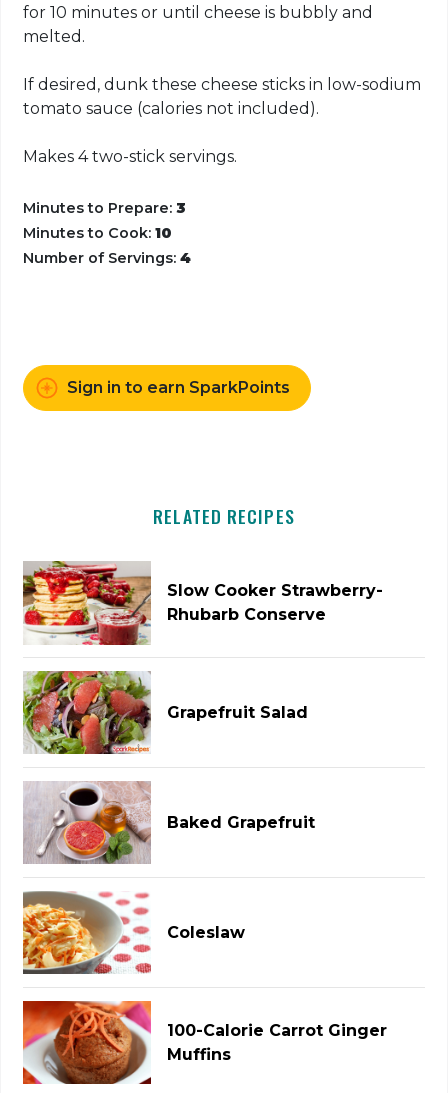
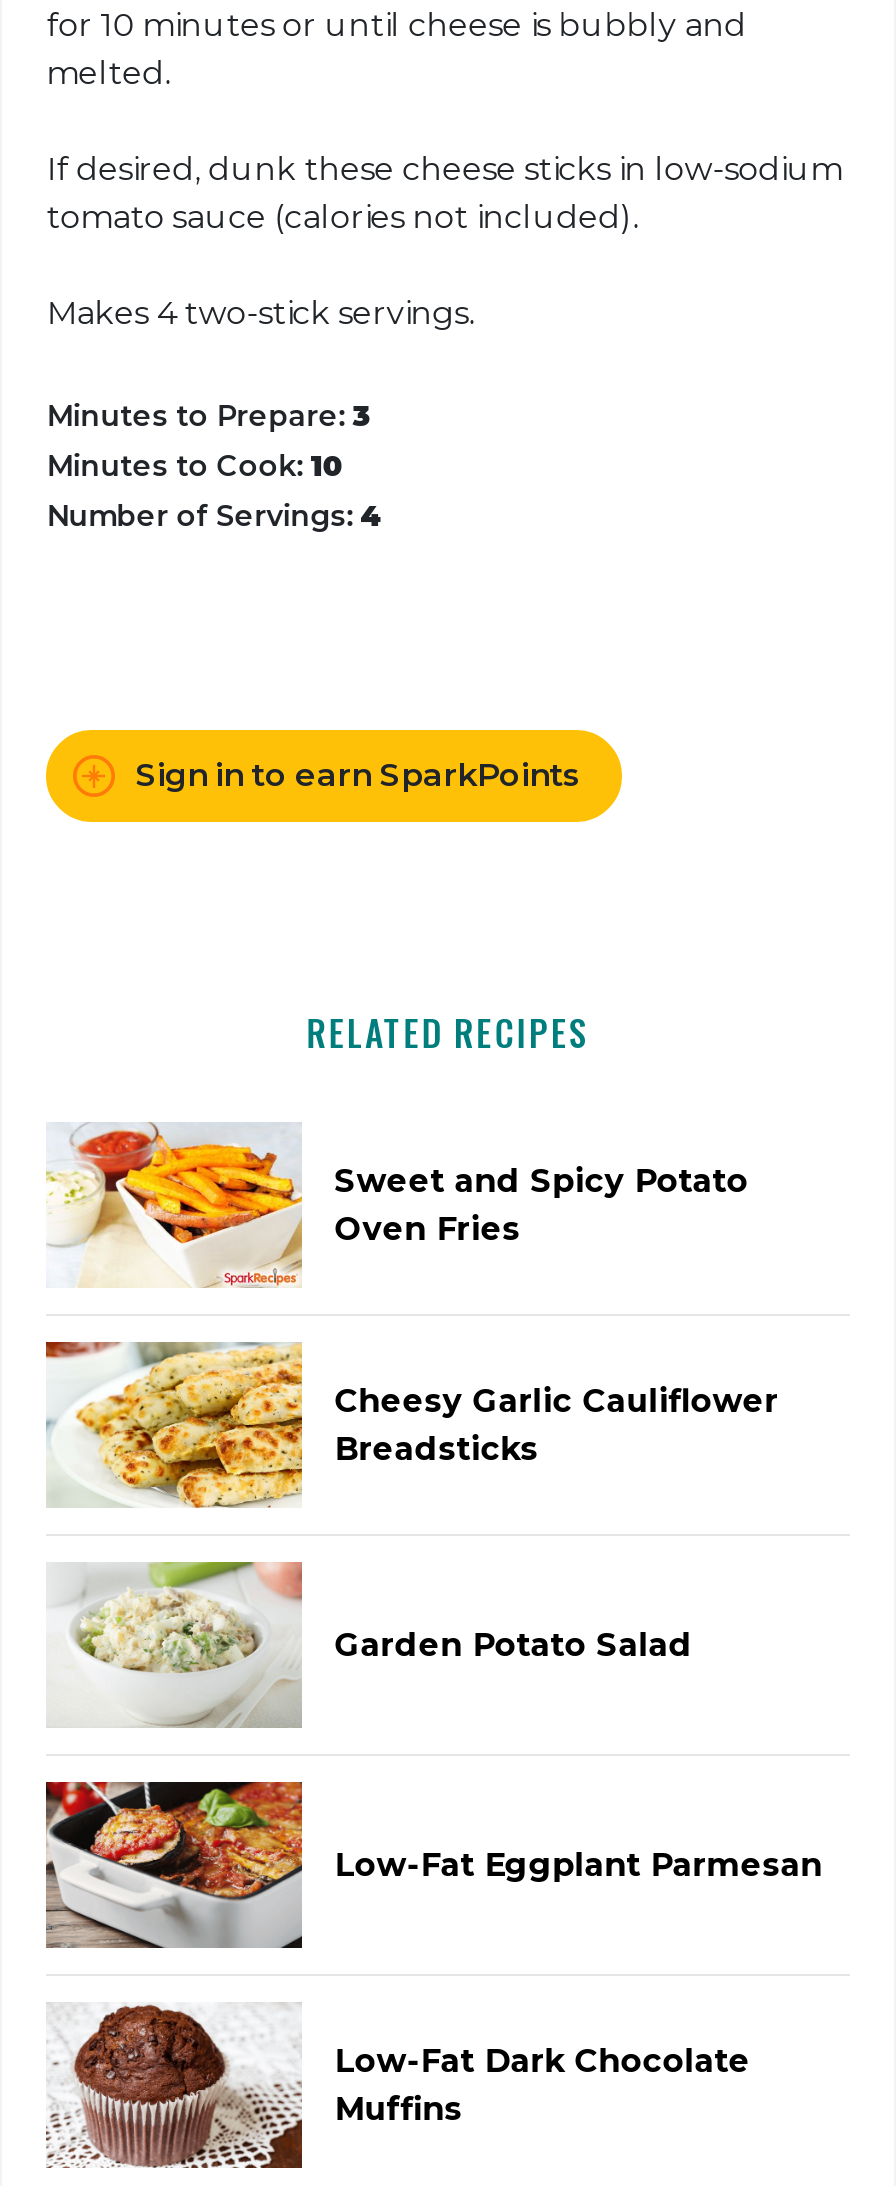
[22,560,383,646] [image] | Slow Cooker Strawberry- | Rhubarb Conserve -> [46,1122,749,1290] [image] | Sweet and Spicy Potato | Oven Fries
[22,670,308,755] [image] | Grapefruit Salad -> [44,1340,779,1510] [image] | Cheesy Garlic Cauliflower | Breadsticks
[23,781,315,864] [image] | Baked Grapefruit -> [48,1560,693,1726] [image] | Garden Potato Salad
[22,891,245,974] [image] | Coleslaw -> [44,1780,823,1950] [image] | Low-Fat Eggplant Parmesan
[22,1000,387,1085] [image] | 100-Calorie Carrot Ginger -> [46,2002,751,2170] [image] | Low-Fat Dark Chocolate

